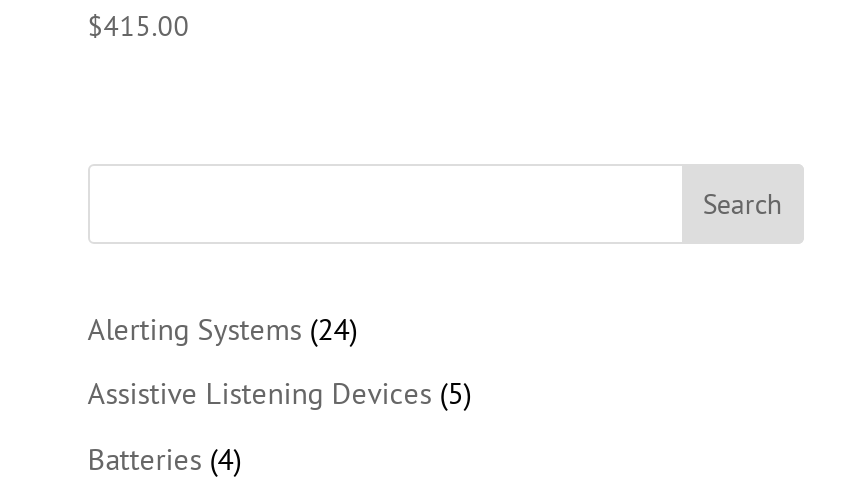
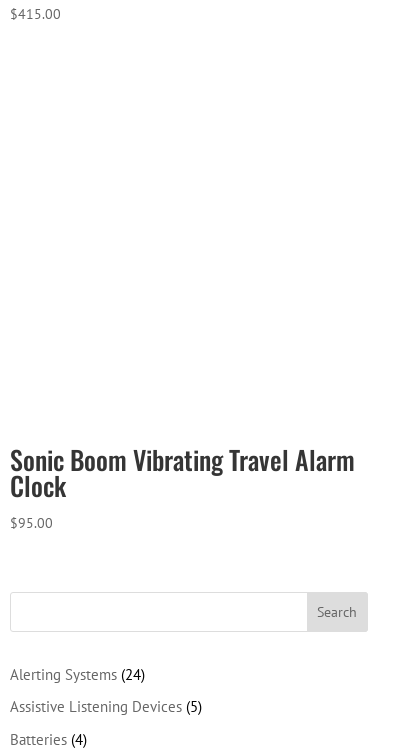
none -> [10,440,355,532] Sonic Boom Vibrating Travel Alarm | Clock | $95.00

